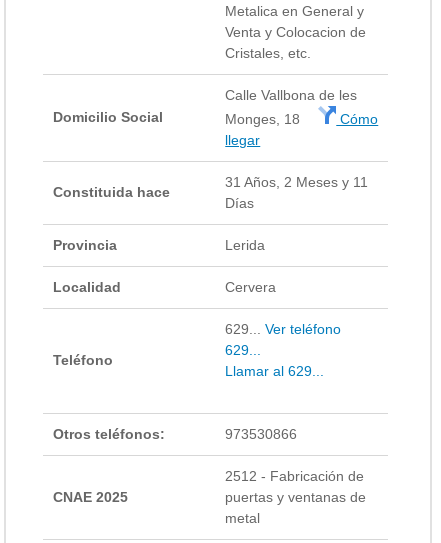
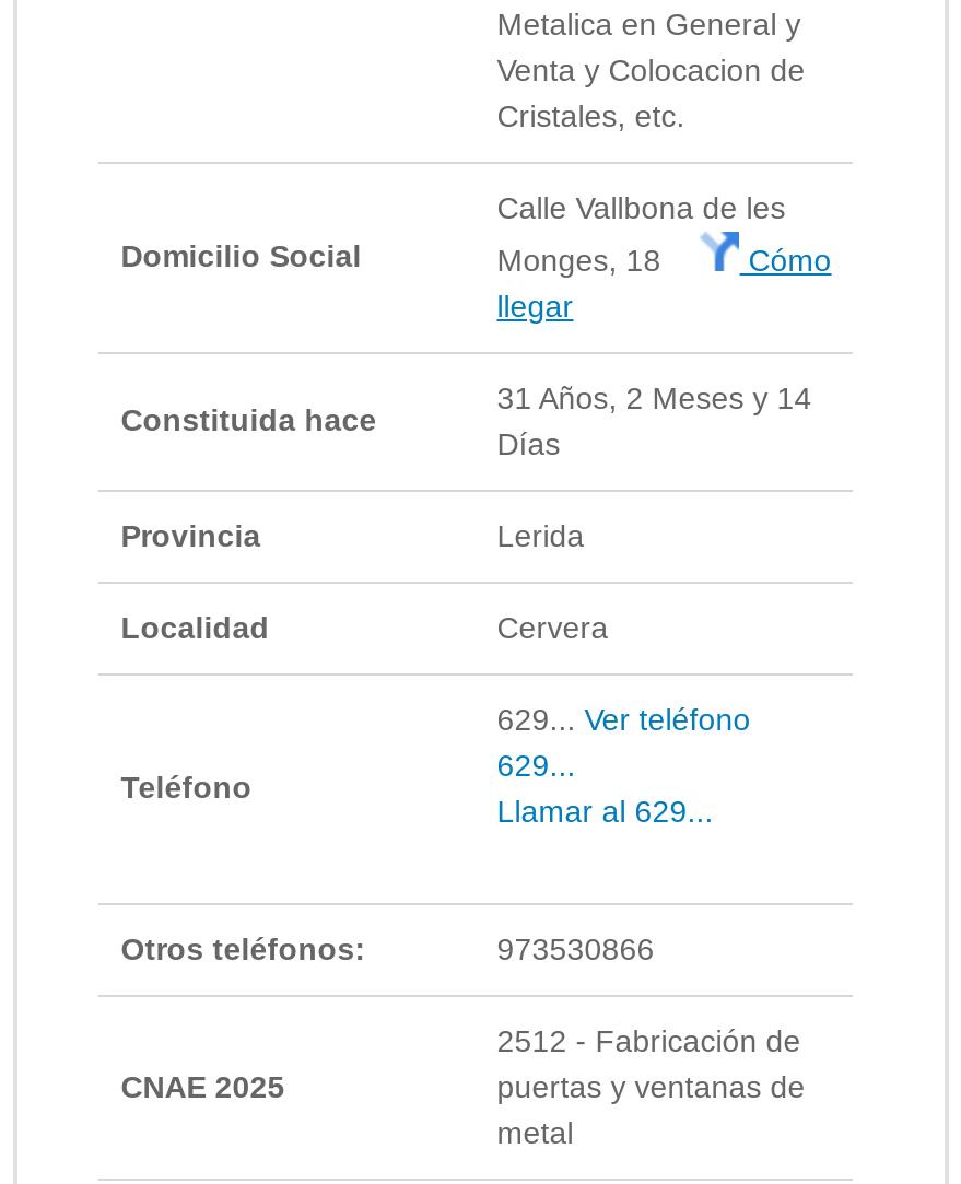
[225,174,368,190] 31 Años, 2 Meses y 11 -> [497,380,812,415] 31 Años, 2 Meses y 14

